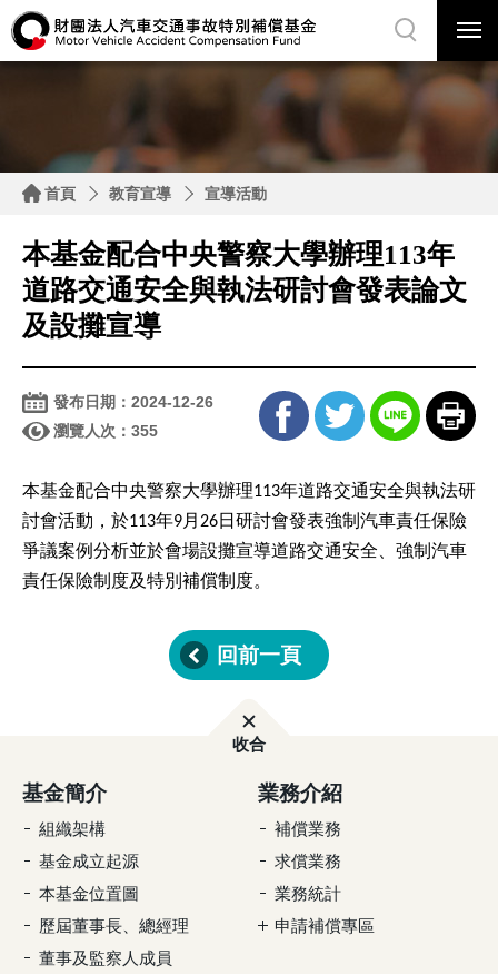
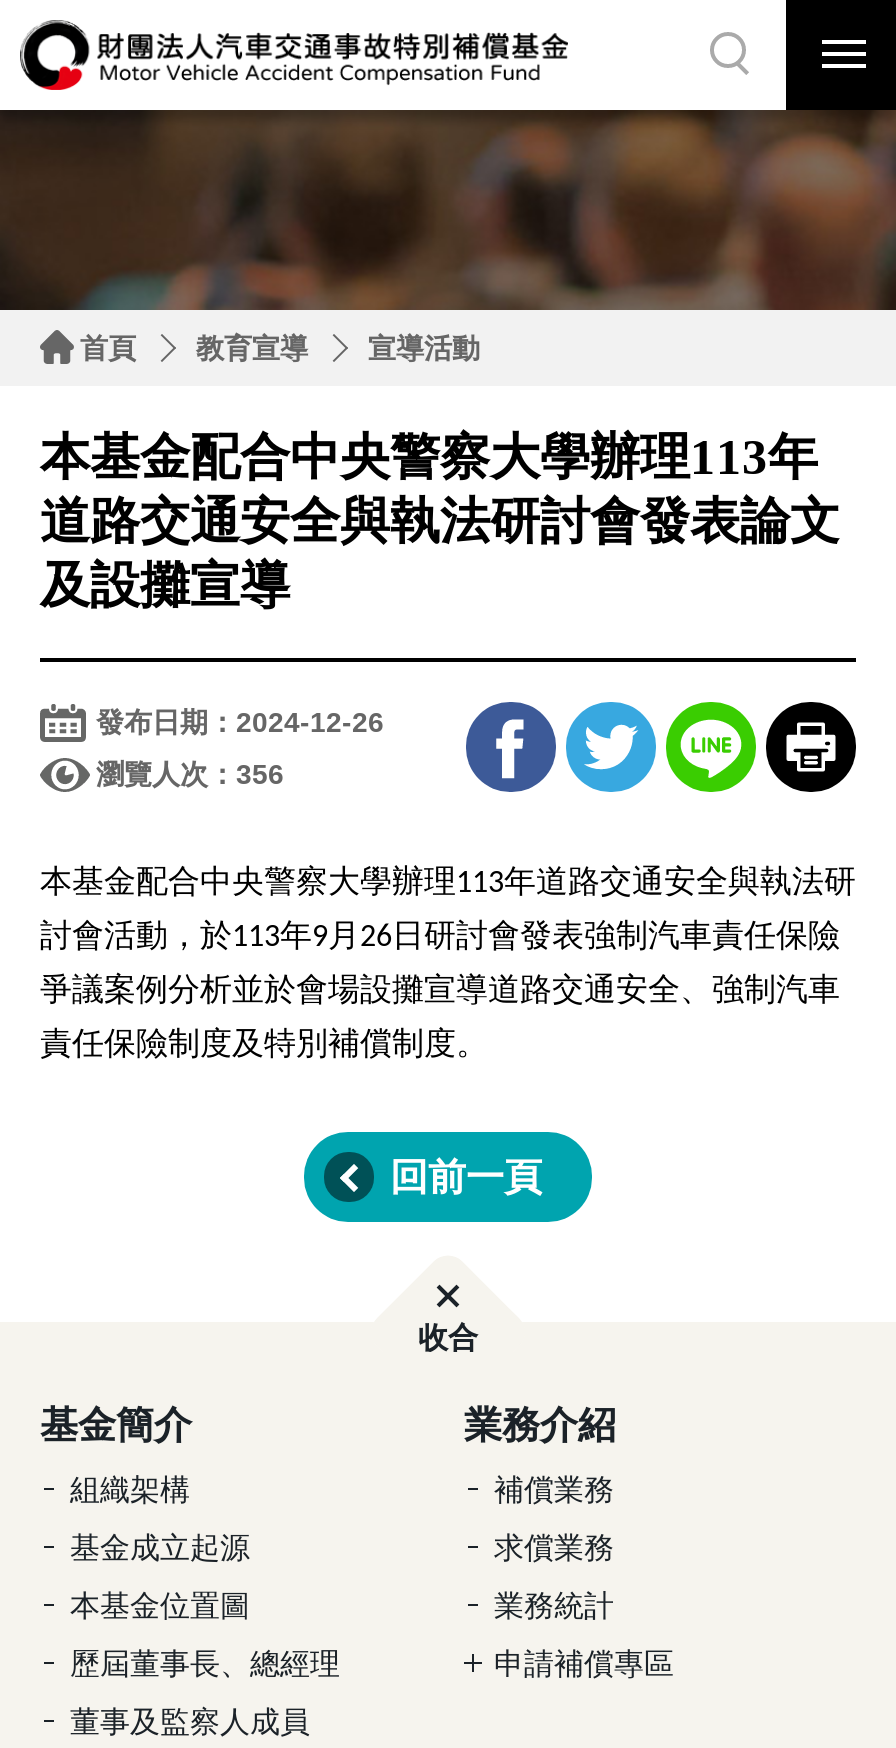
[53,422,158,440] 瀏覽人次：355 -> [96,758,284,790] 瀏覽人次：356

